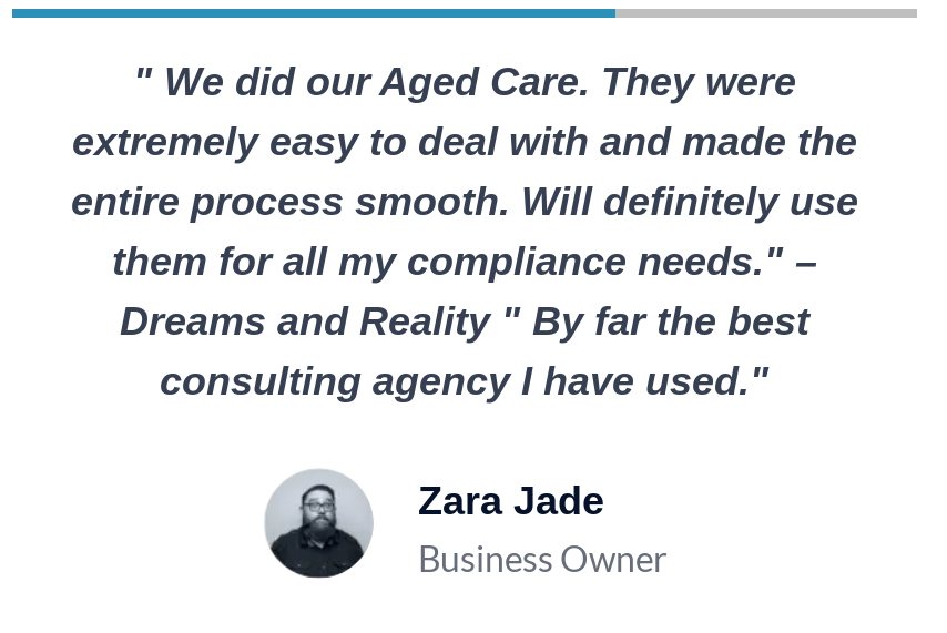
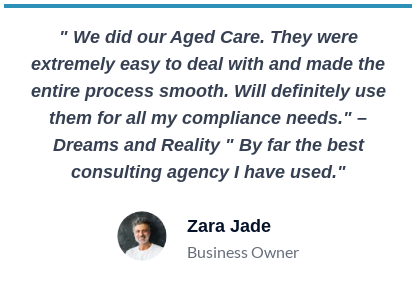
[265,470,371,581] [image] -> [117,211,167,261] [image]

